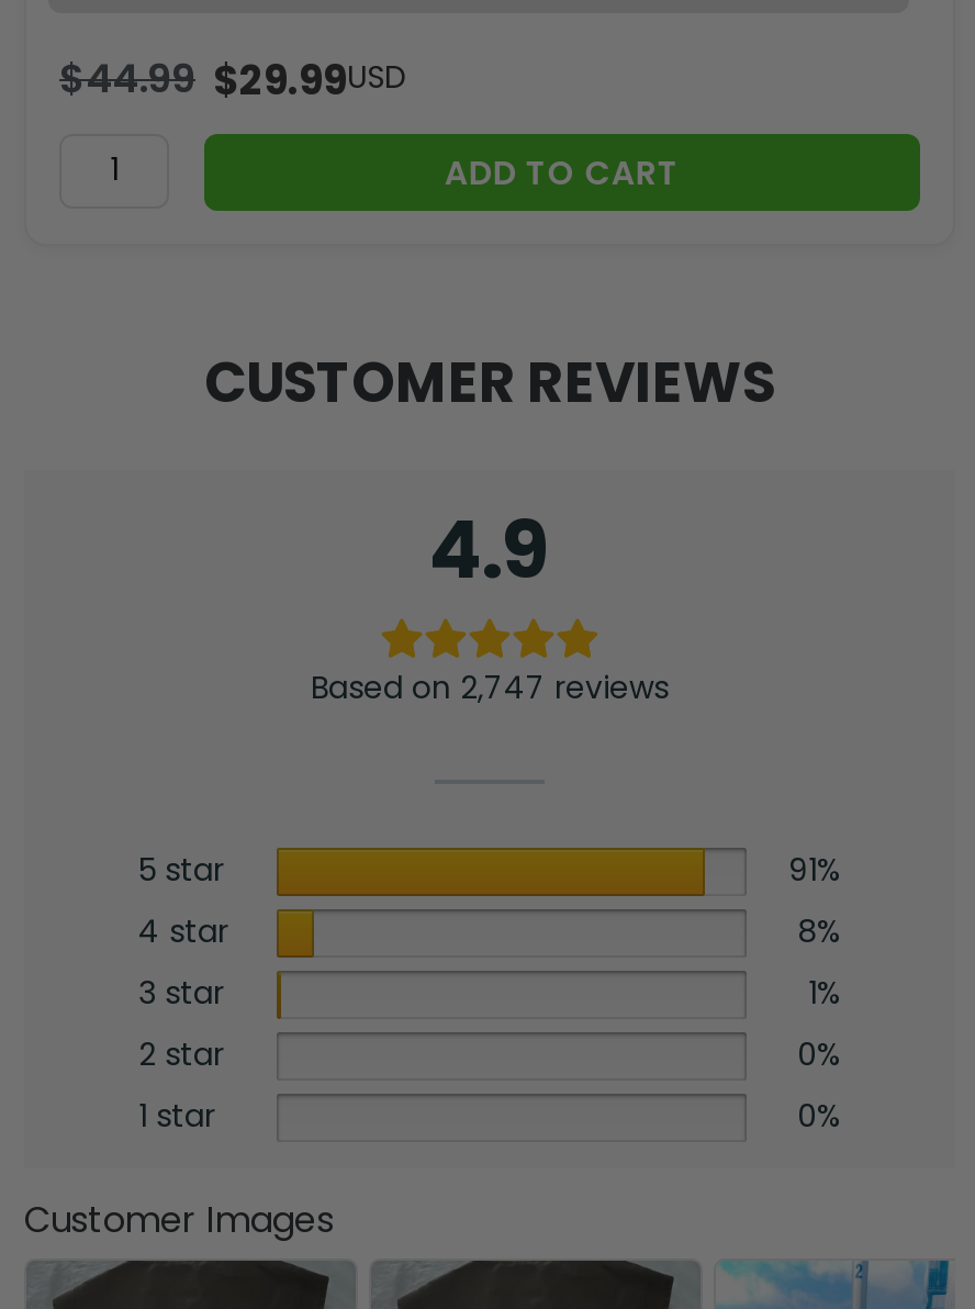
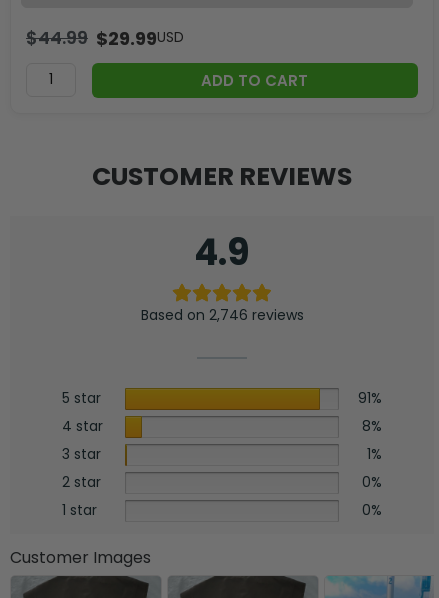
[311,665,669,709] Based on 2,747 reviews -> [140,305,303,325] Based on 2,746 reviews

